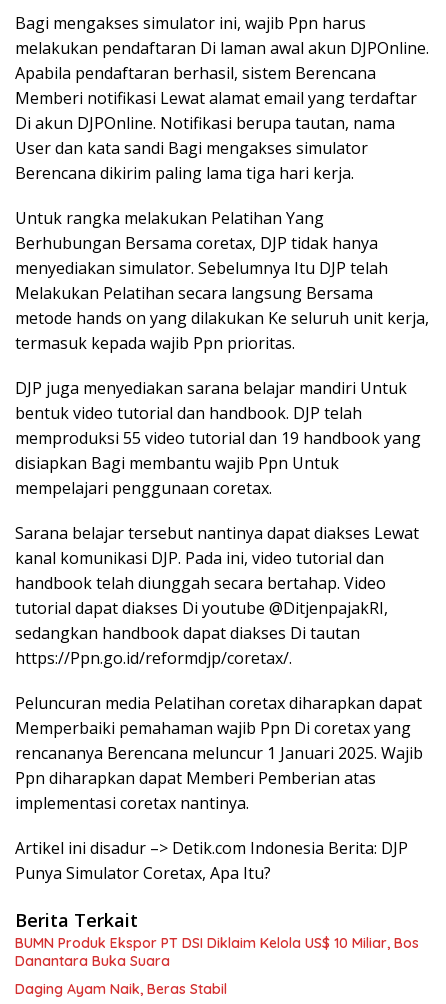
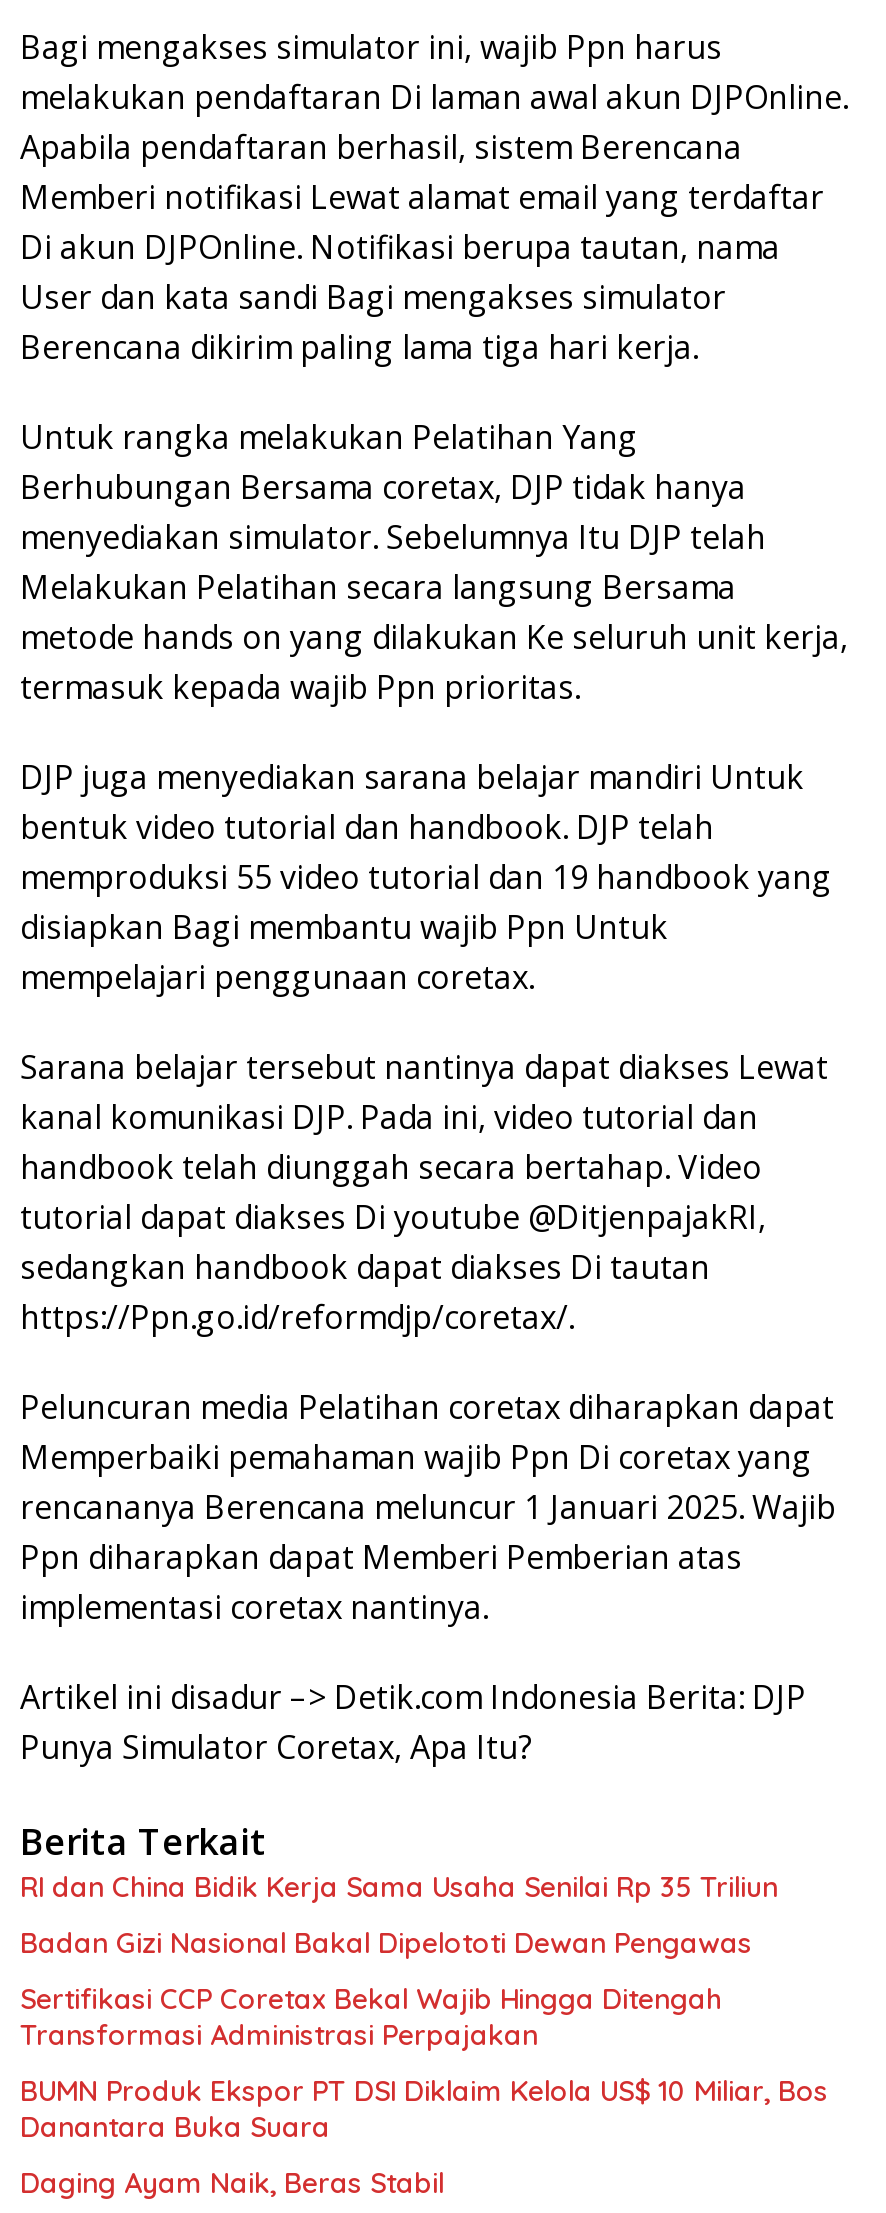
none -> [20,1870,778,2054] RI dan China Bidik Kerja Sama Usaha Senilai Rp 35 Triliun | Badan Gizi Nasional Bakal Dipelototi Dewan Pengawas | Sertifikasi CCP Coretax Bekal Wajib Hingga Ditengah | Transformasi Administrasi Perpajakan

